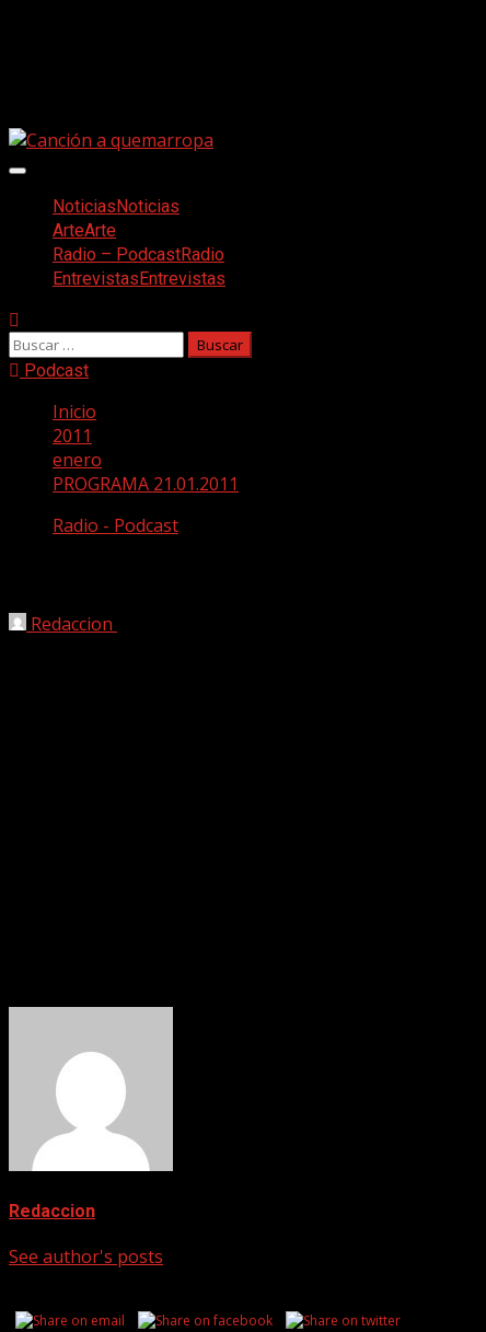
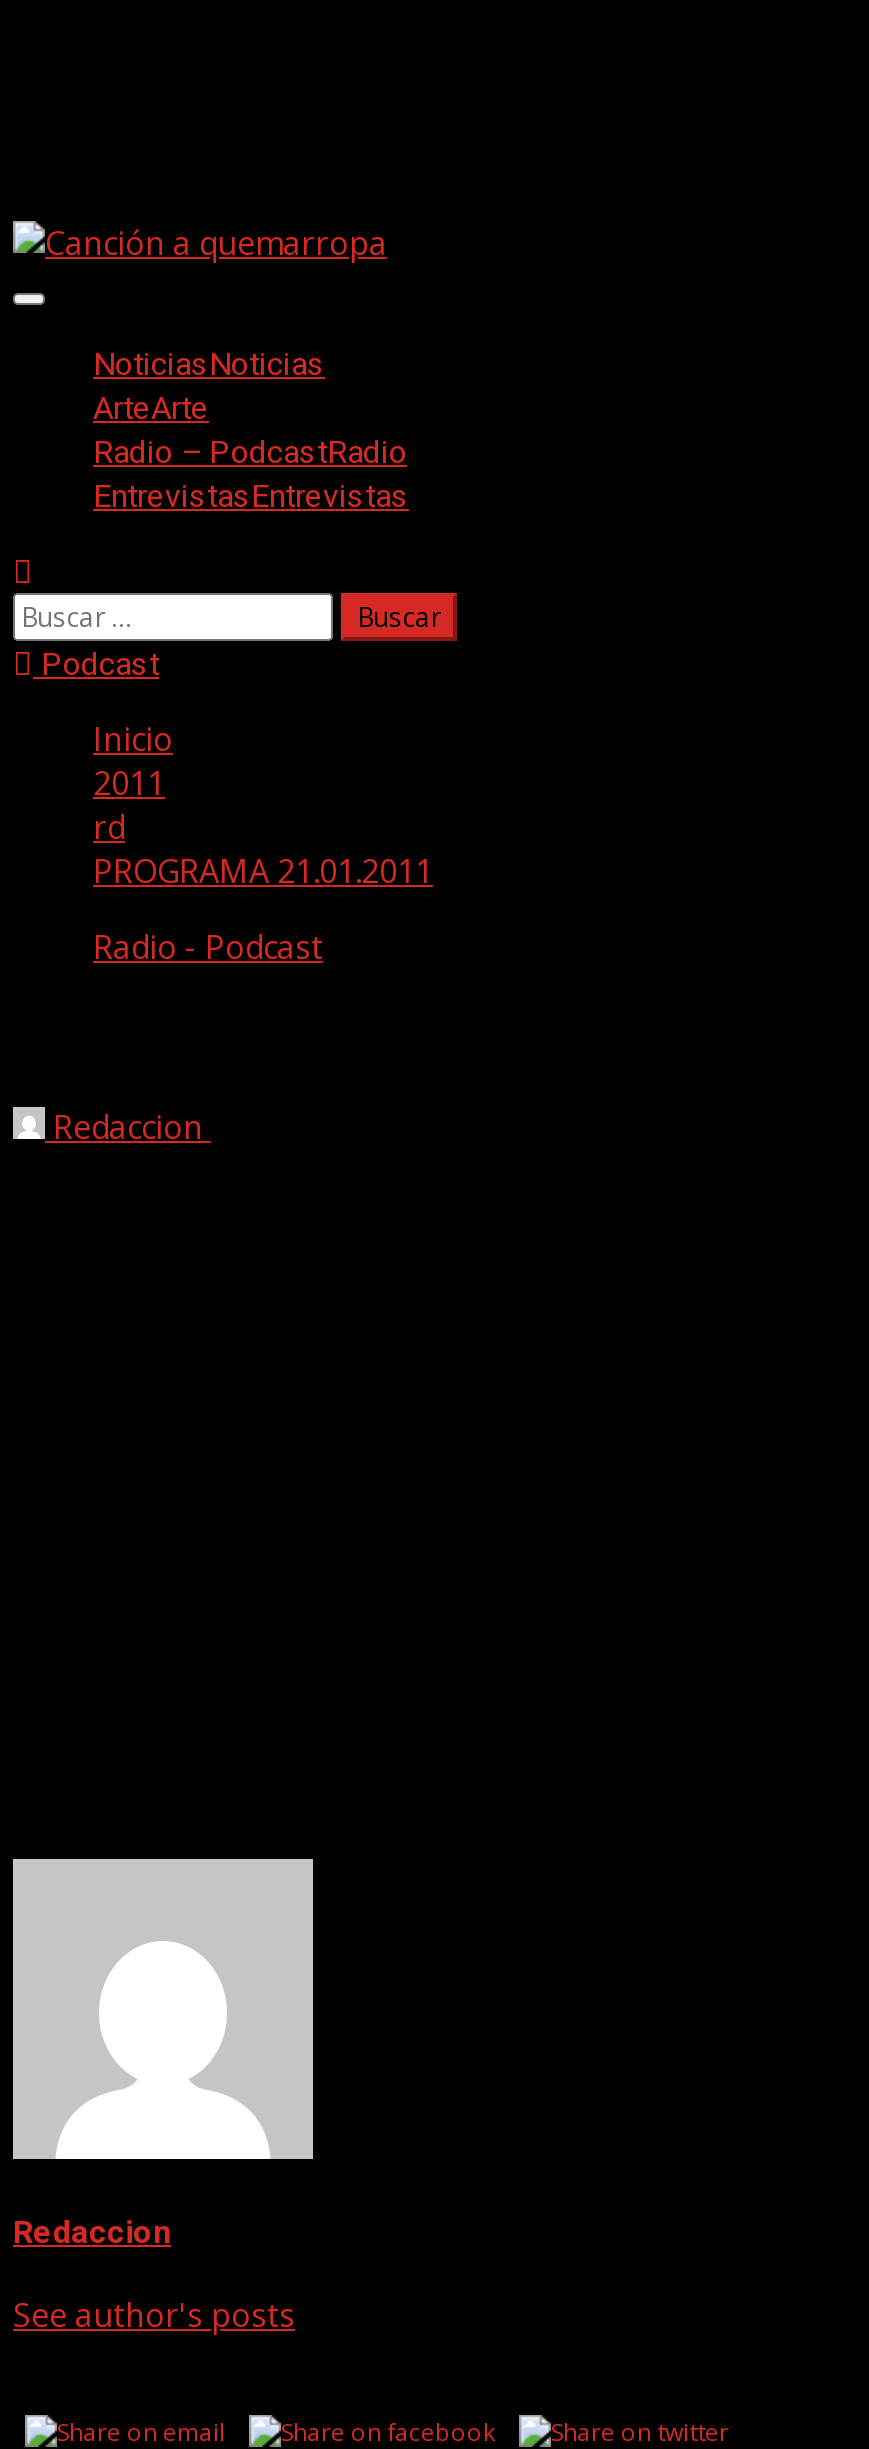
[53,448,102,472] enero -> [93,805,125,849] rd

